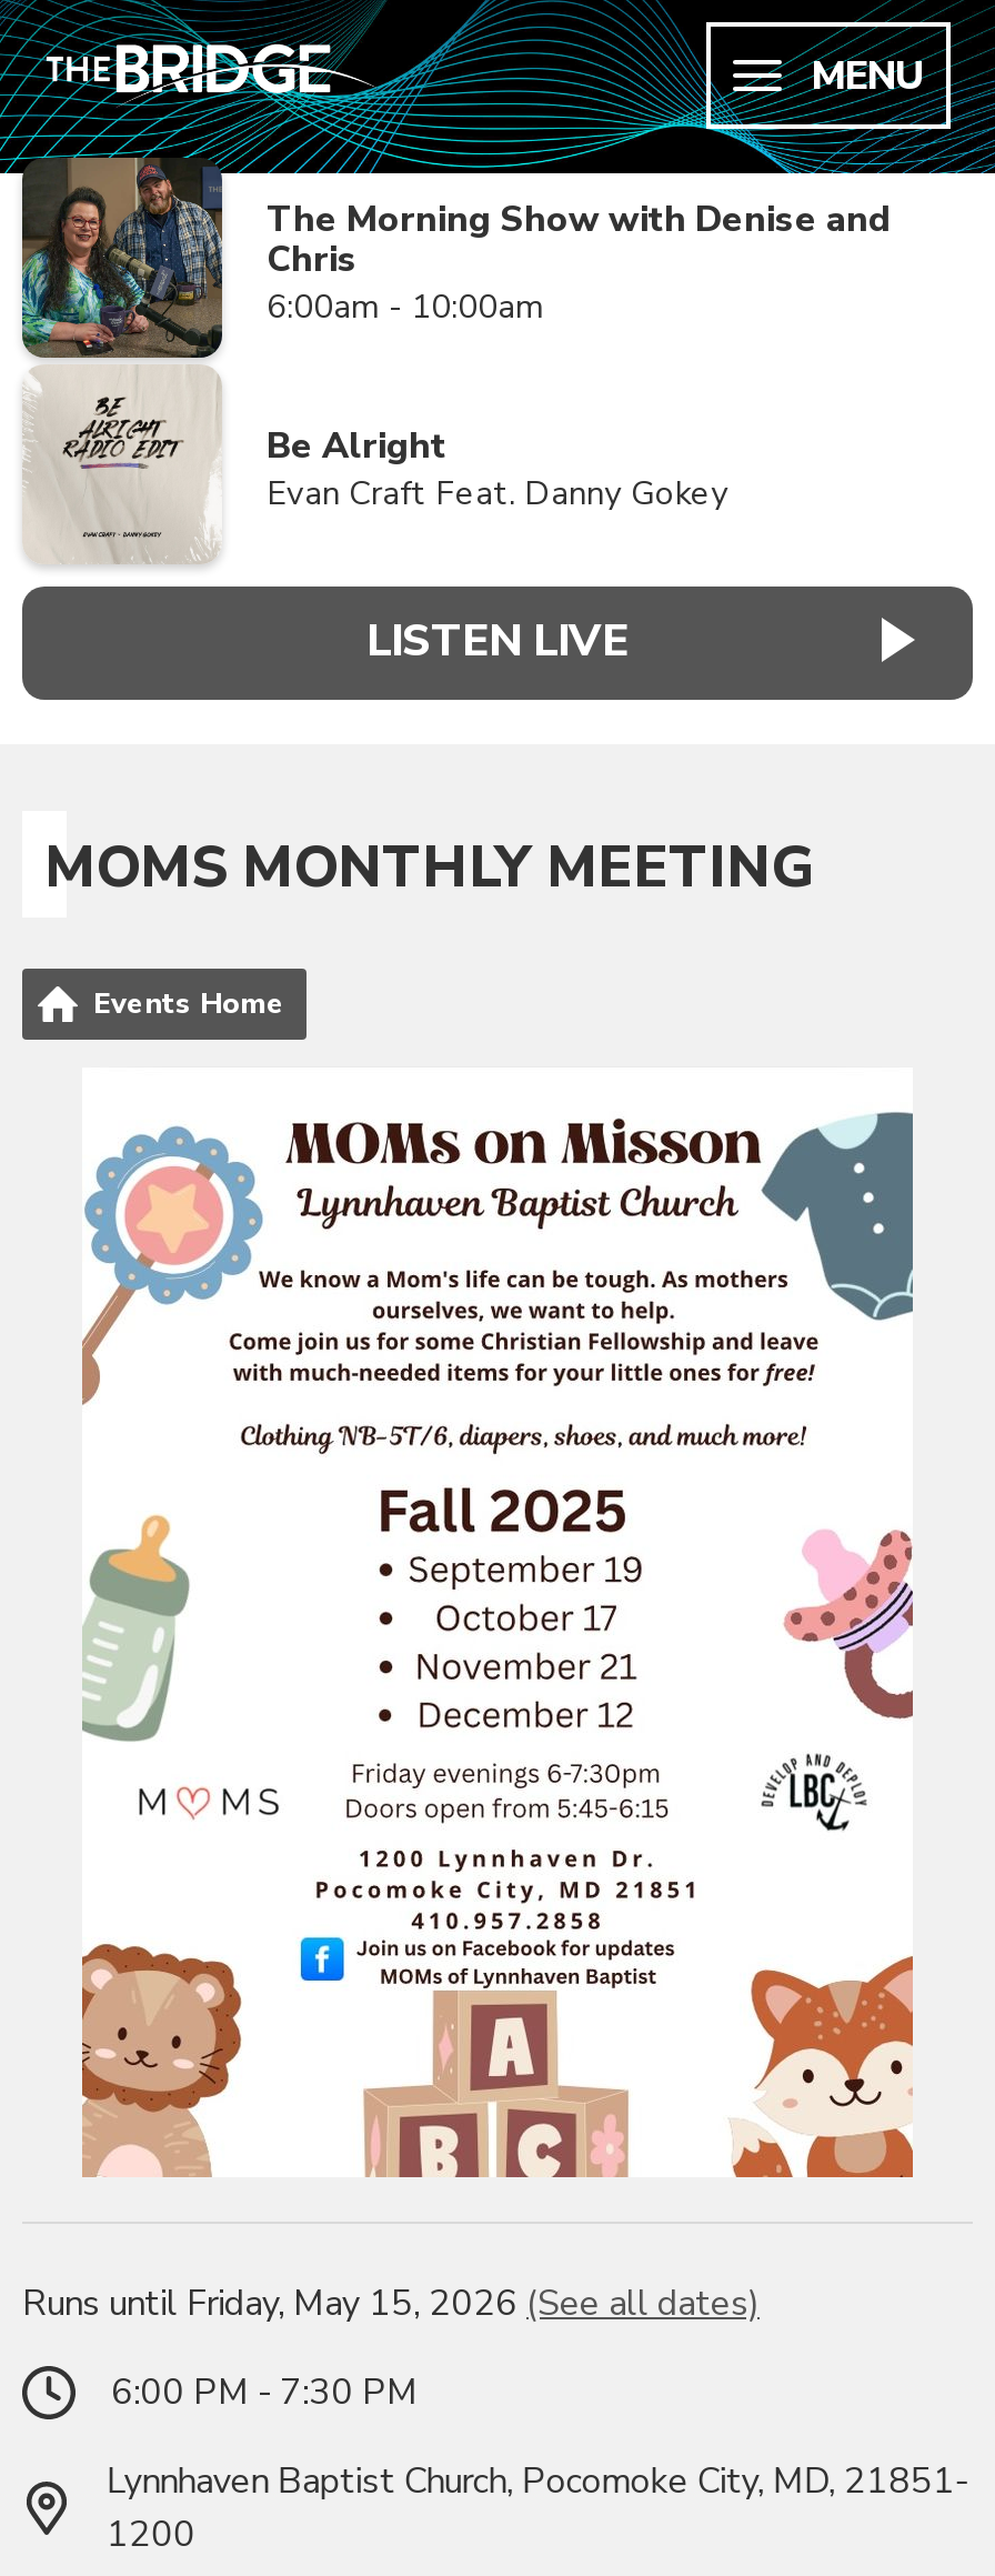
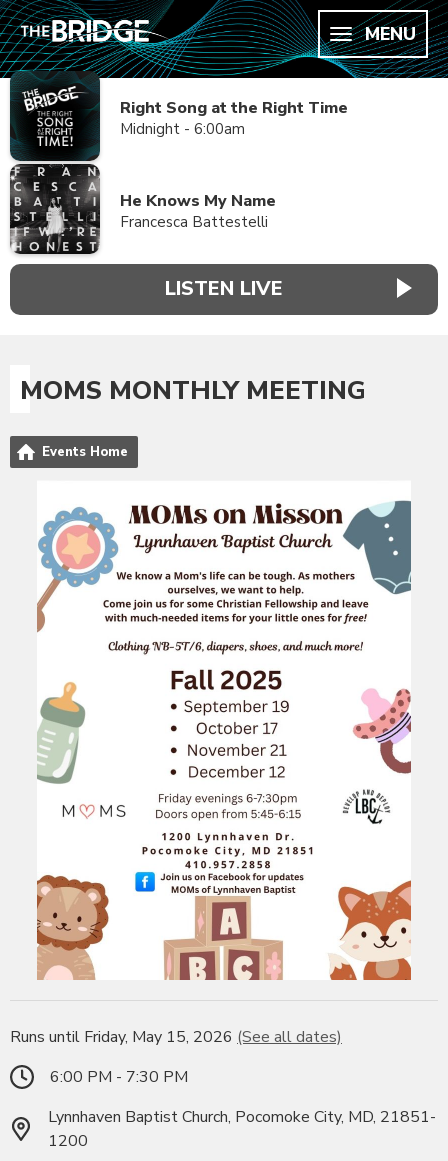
[20,156,891,564] [image] | The Morning Show with Denise and | Chris | 6:00am - 10:00am -> [9,71,348,255] [image] | Right Song at the Right Time | Midnight - 6:00am
[267,422,728,515] Be Alright | Evan Craft Feat. Danny Gokey -> [120,190,276,232] He Knows My Name | Francesca Battestelli

